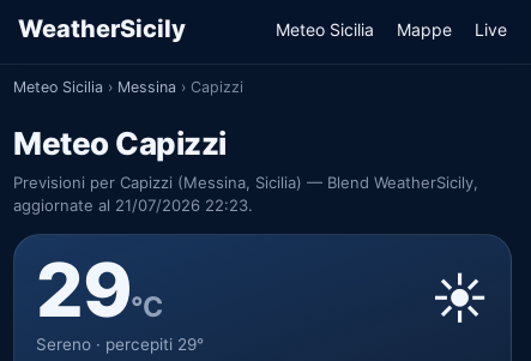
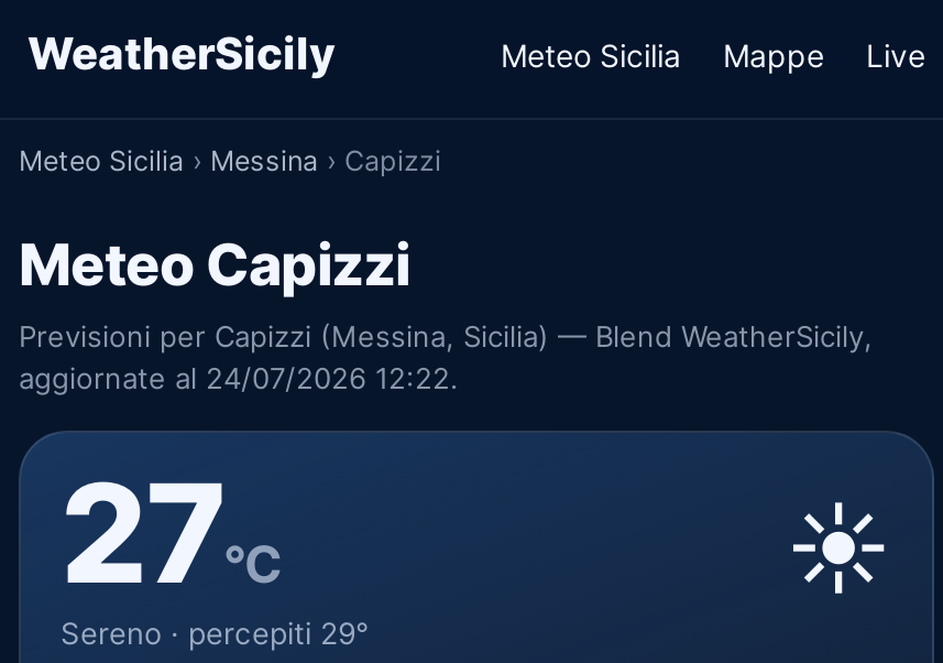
[13,195,253,215] aggiornate al 21/07/2026 22:23. -> [19,360,459,395] aggiornate al 24/07/2026 12:22.
[36,245,161,335] 29°C -> [61,450,278,616] 27°C

